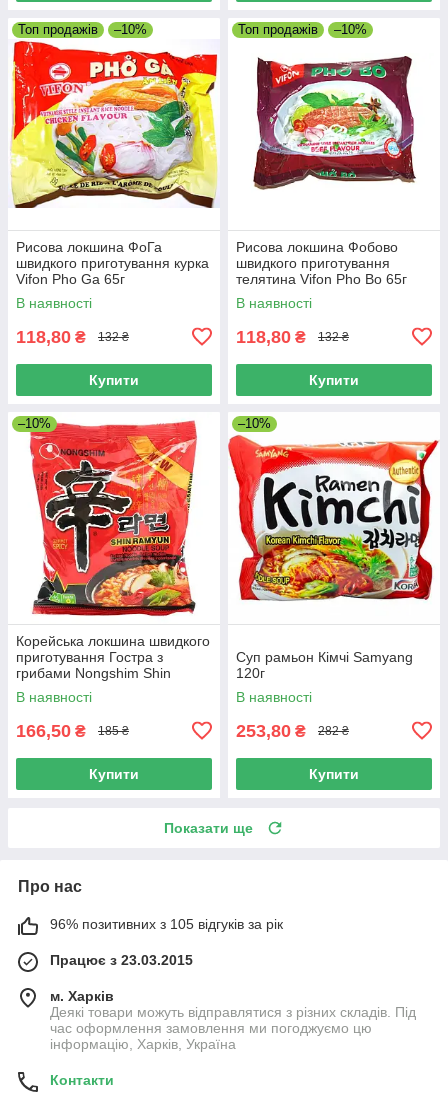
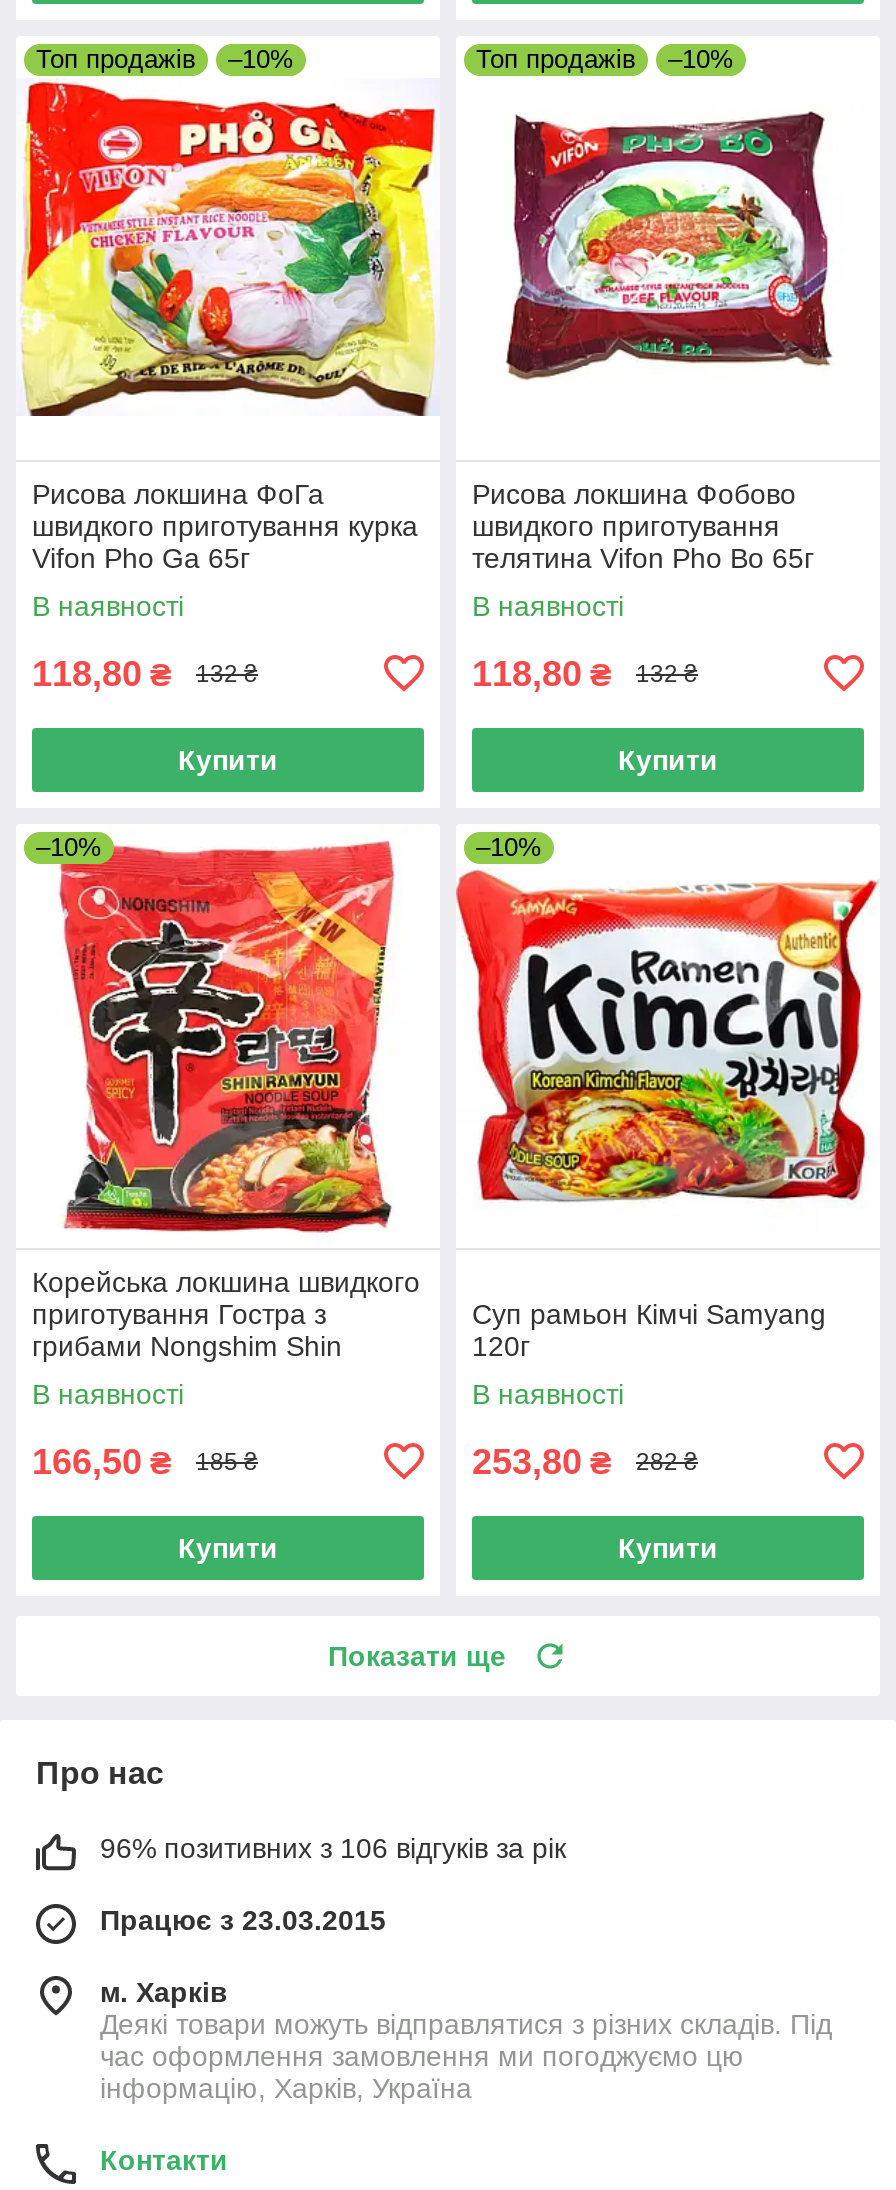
[50,916,283,932] 96% позитивних з 105 відгуків за рік -> [100,1832,566,1864] 96% позитивних з 106 відгуків за рік

